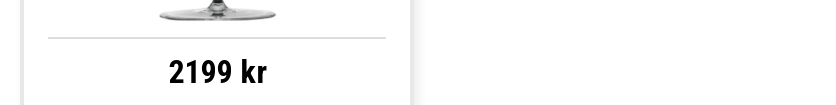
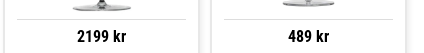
none -> [288,27,329,46] 489 kr

